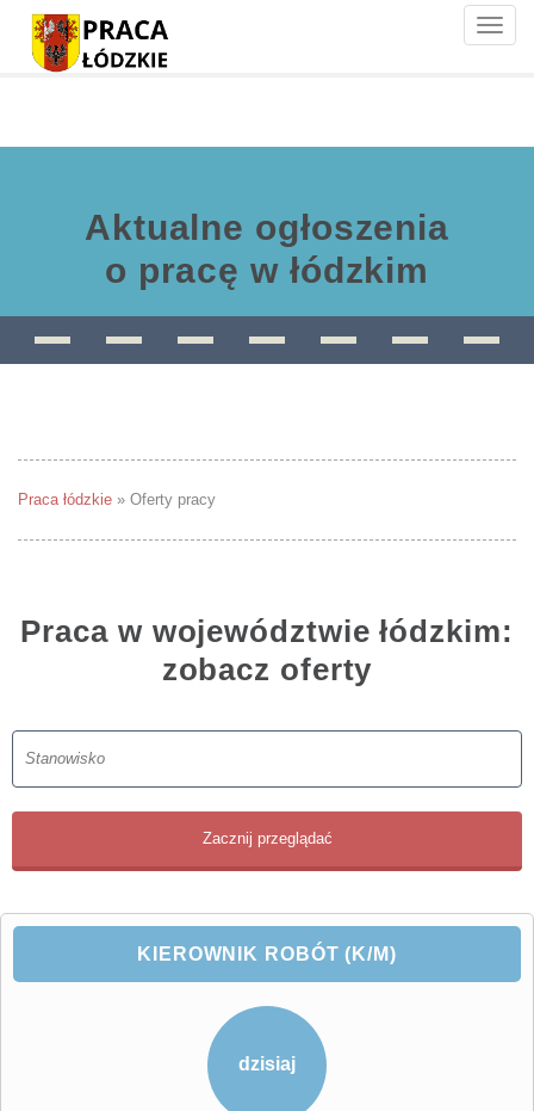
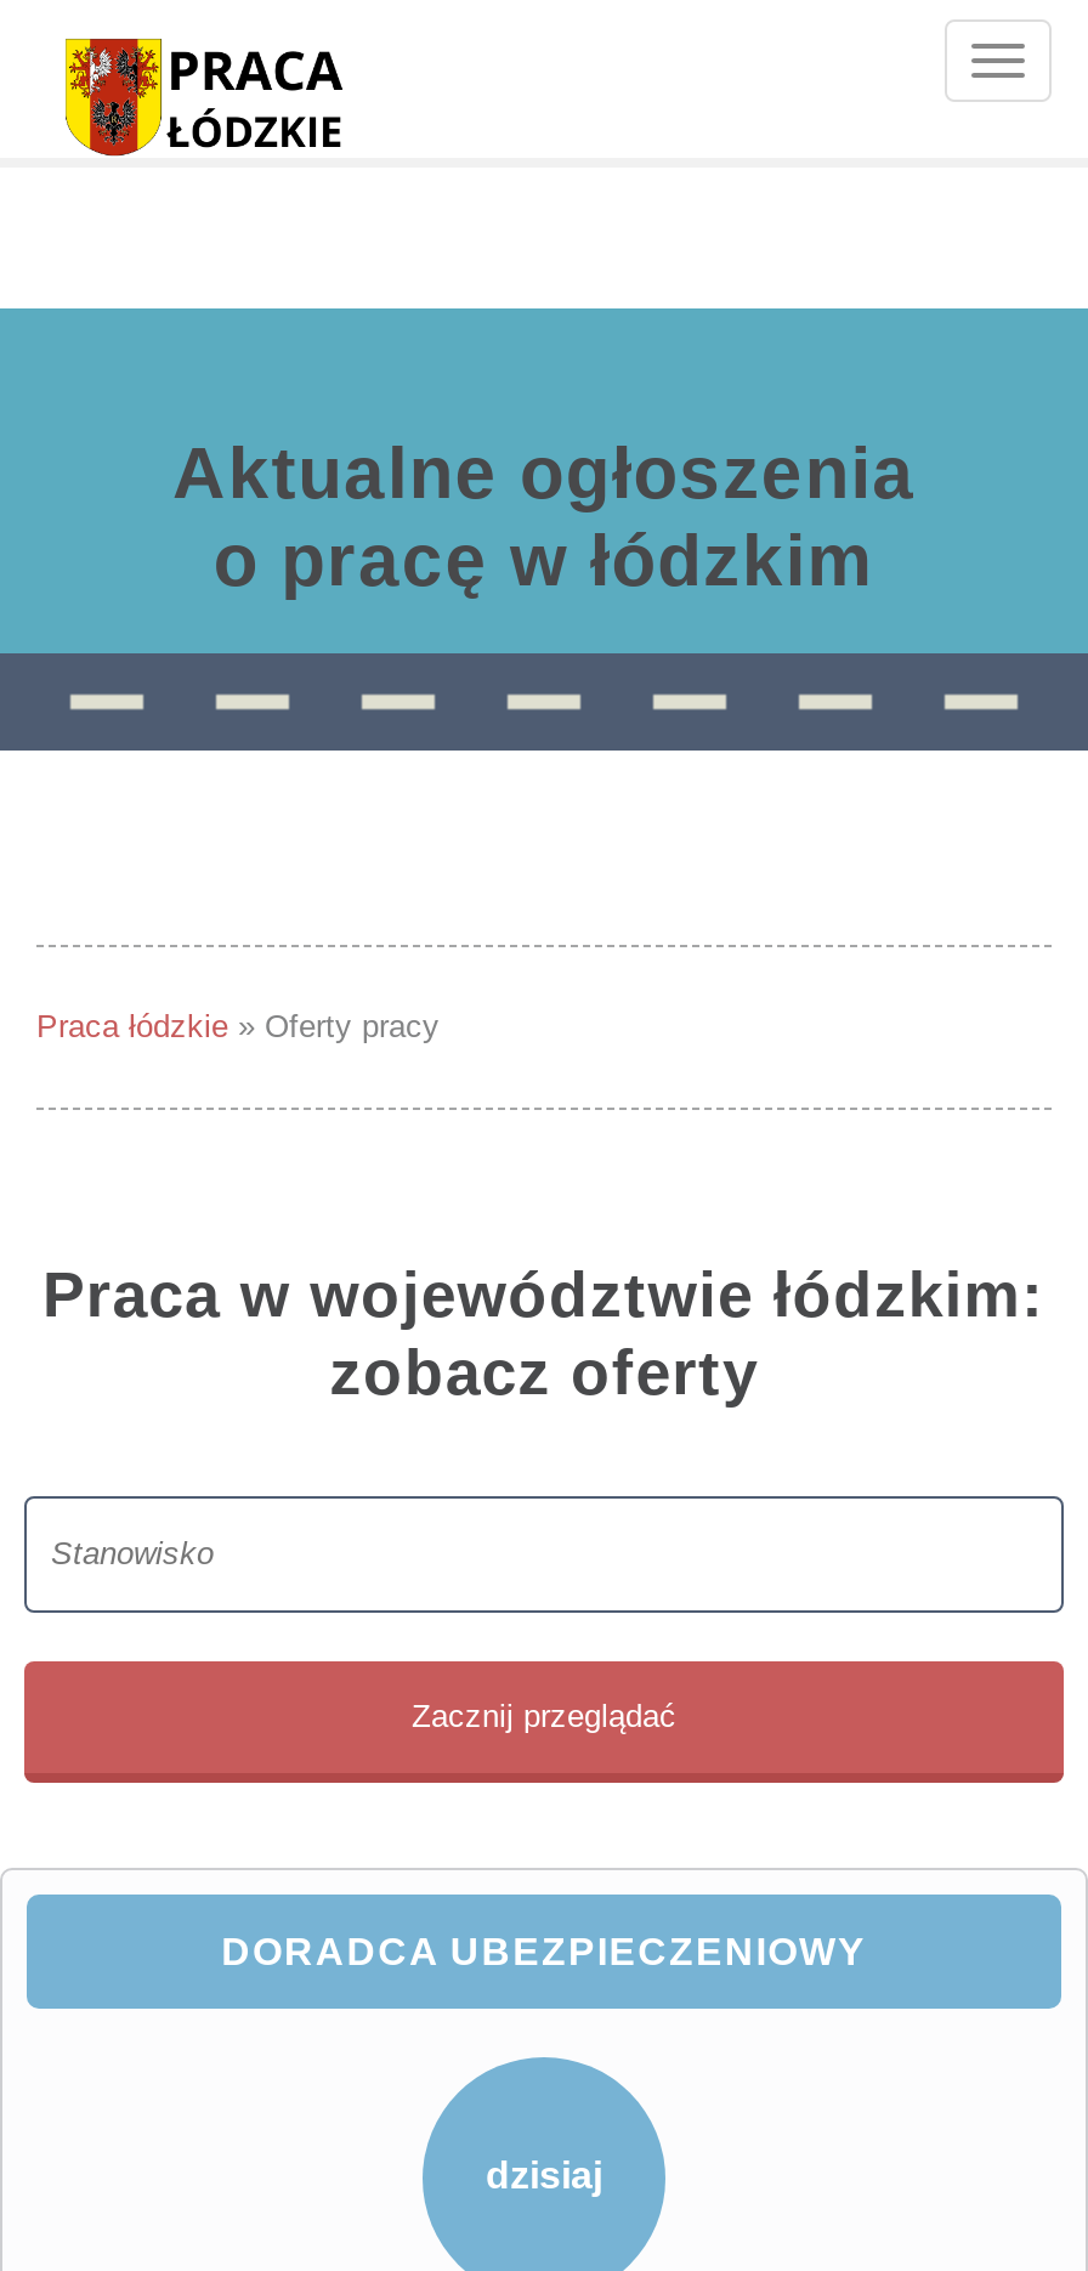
[137,944,397,964] KIEROWNIK ROBÓT (K/M) -> [221,1931,867,1972] DORADCA UBEZPIECZENIOWY

